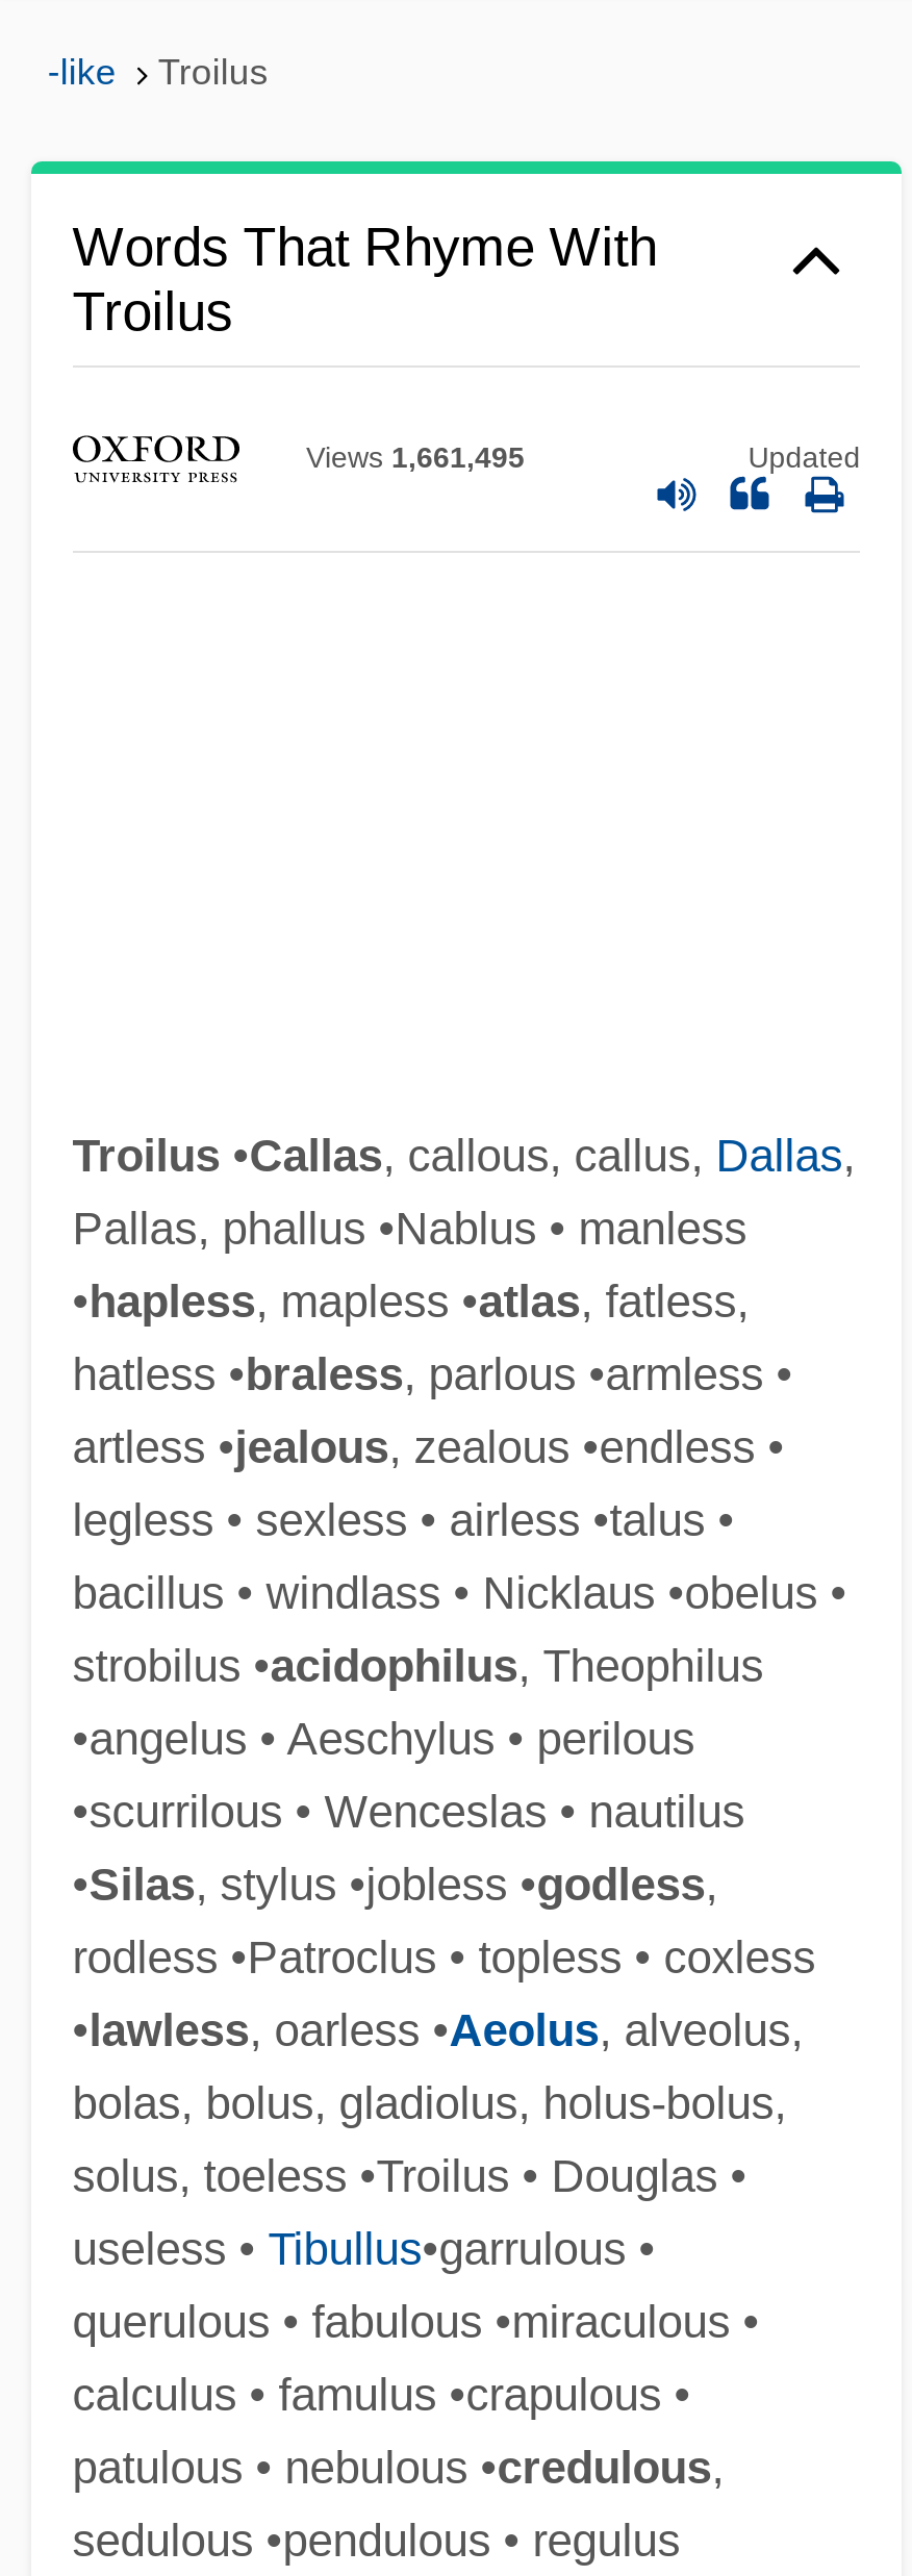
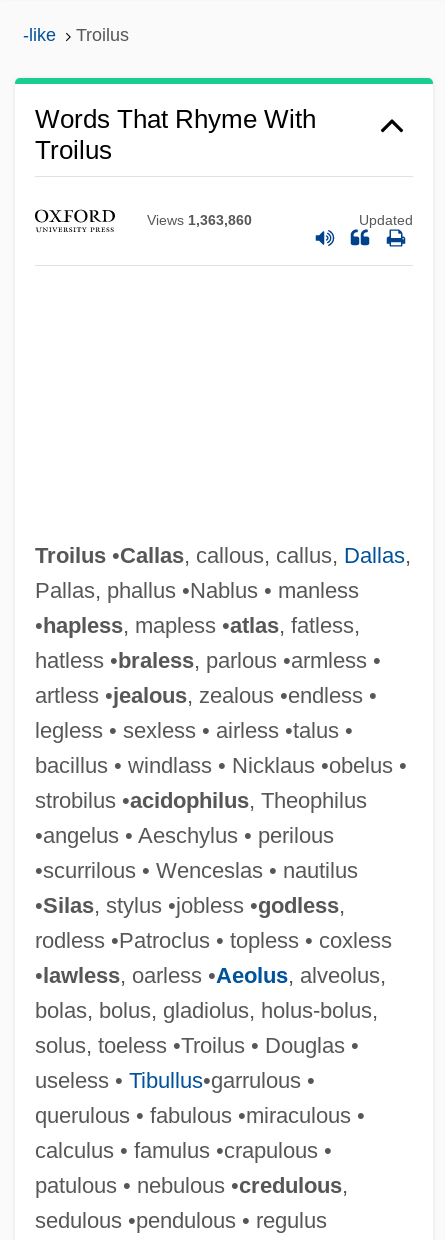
[306,441,525,475] Views 1,661,495 -> [147,212,252,228] Views 1,363,860

